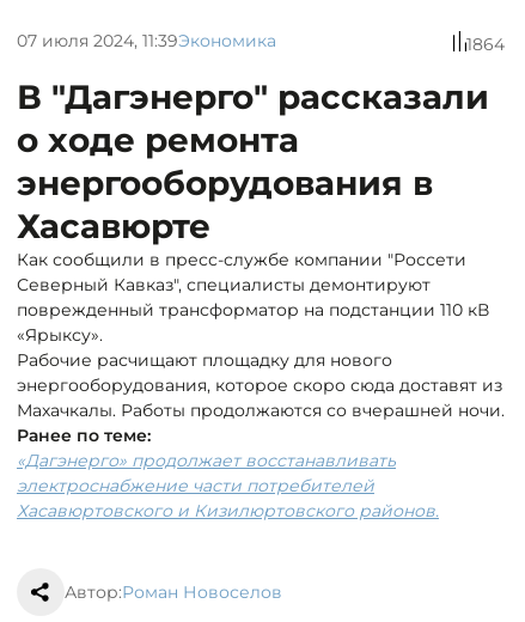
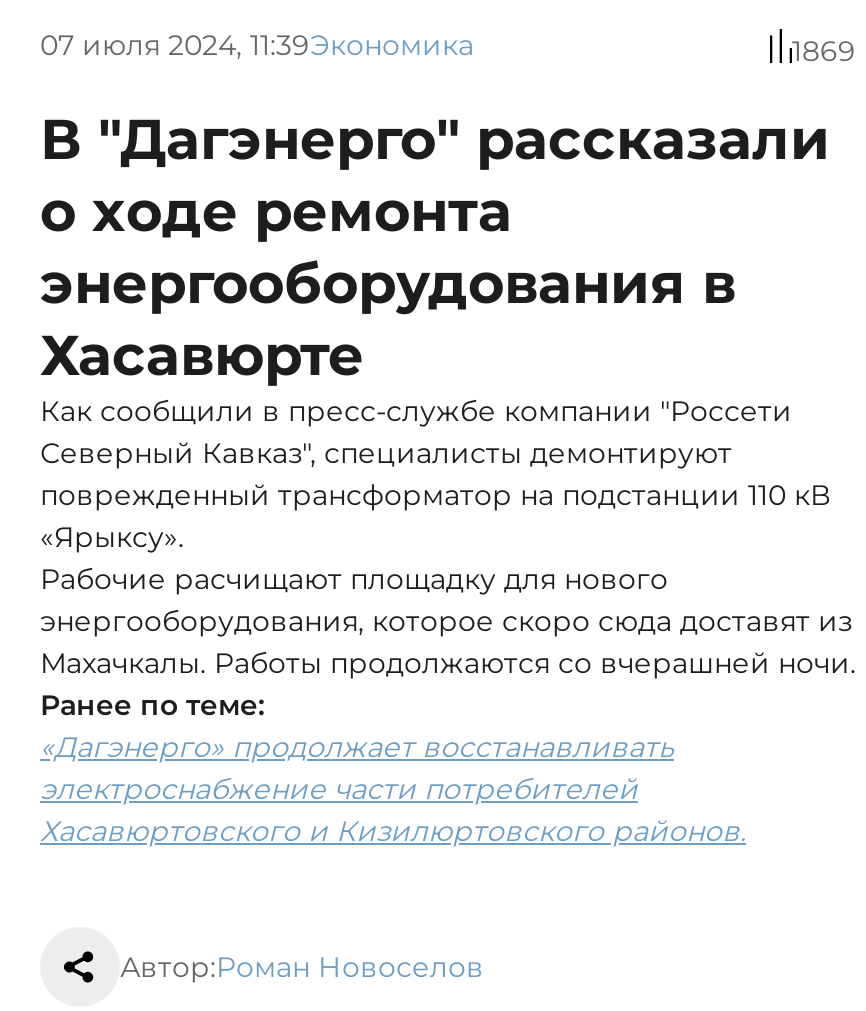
[466,33,505,55] 1864 -> [792,32,856,68] 1869

